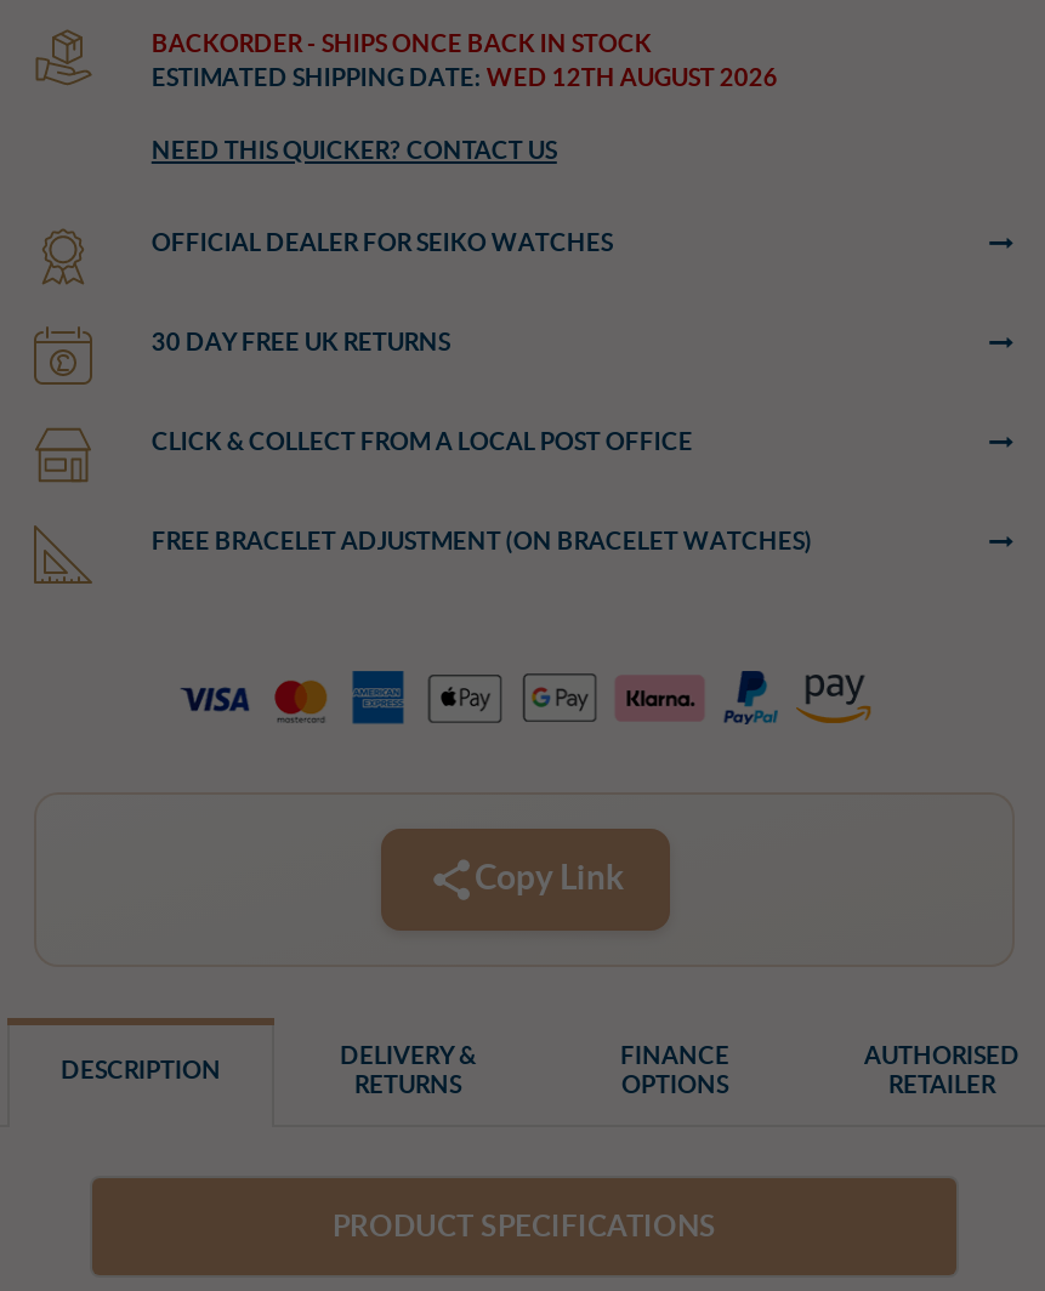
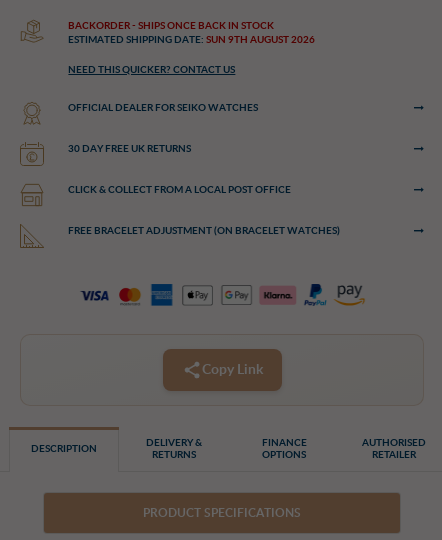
[151,67,778,91] ESTIMATED SHIPPING DATE: WED 12TH AUGUST 2026 -> [68,35,315,45] ESTIMATED SHIPPING DATE: SUN 9TH AUGUST 2026

